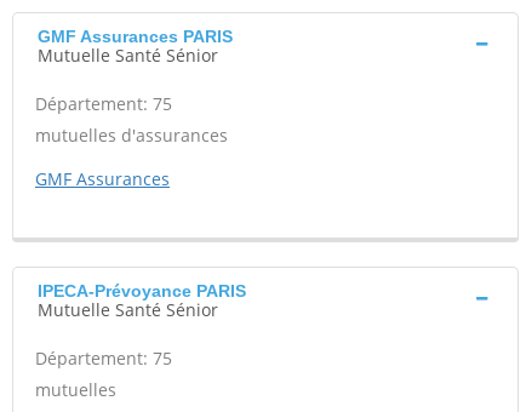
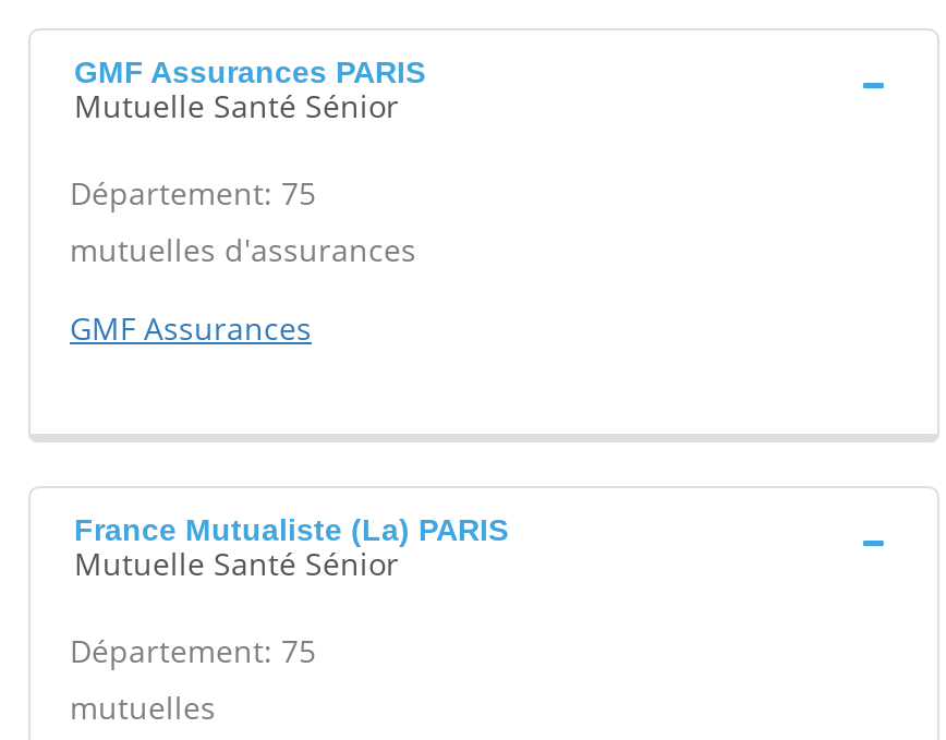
[38,281,246,301] IPECA-Prévoyance PARIS -> [74,512,508,547] France Mutualiste (La) PARIS

